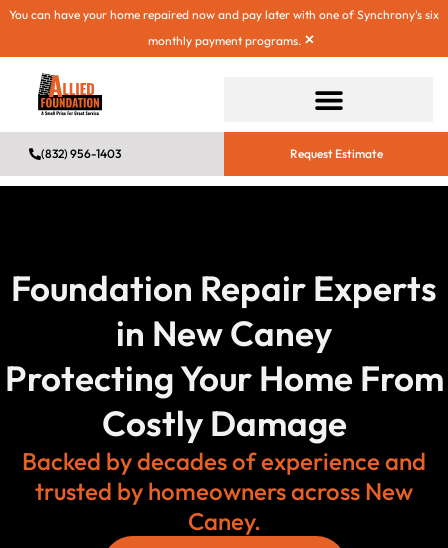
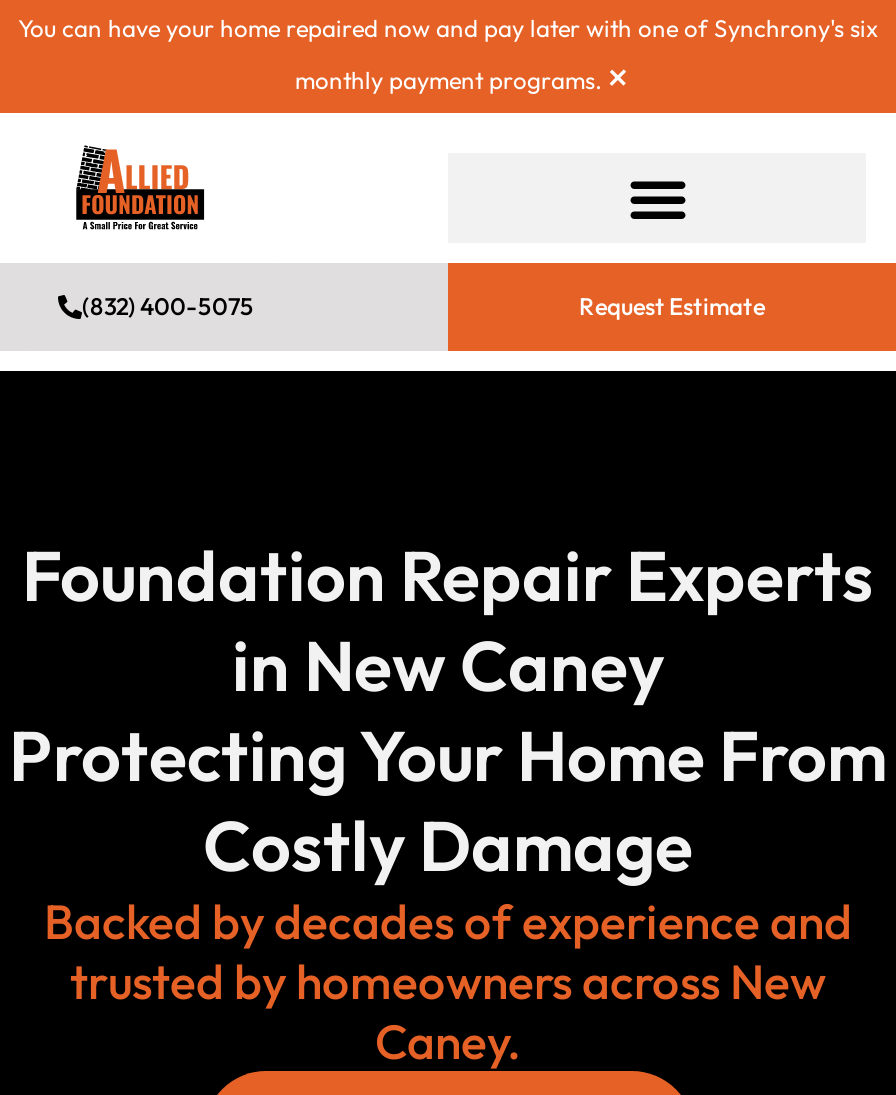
[41,146,121,161] (832) 956-1403 -> [82,291,254,321] (832) 400-5075

